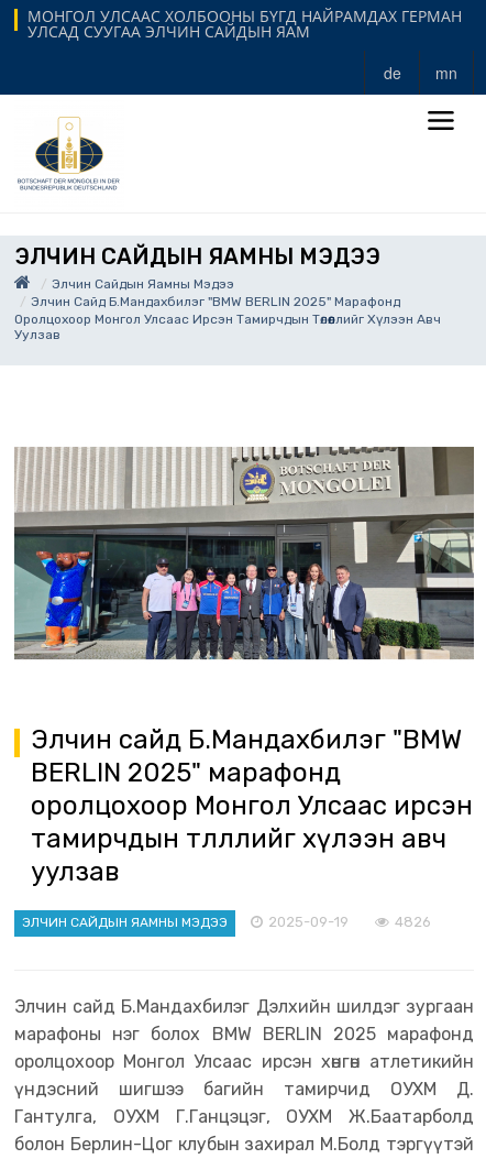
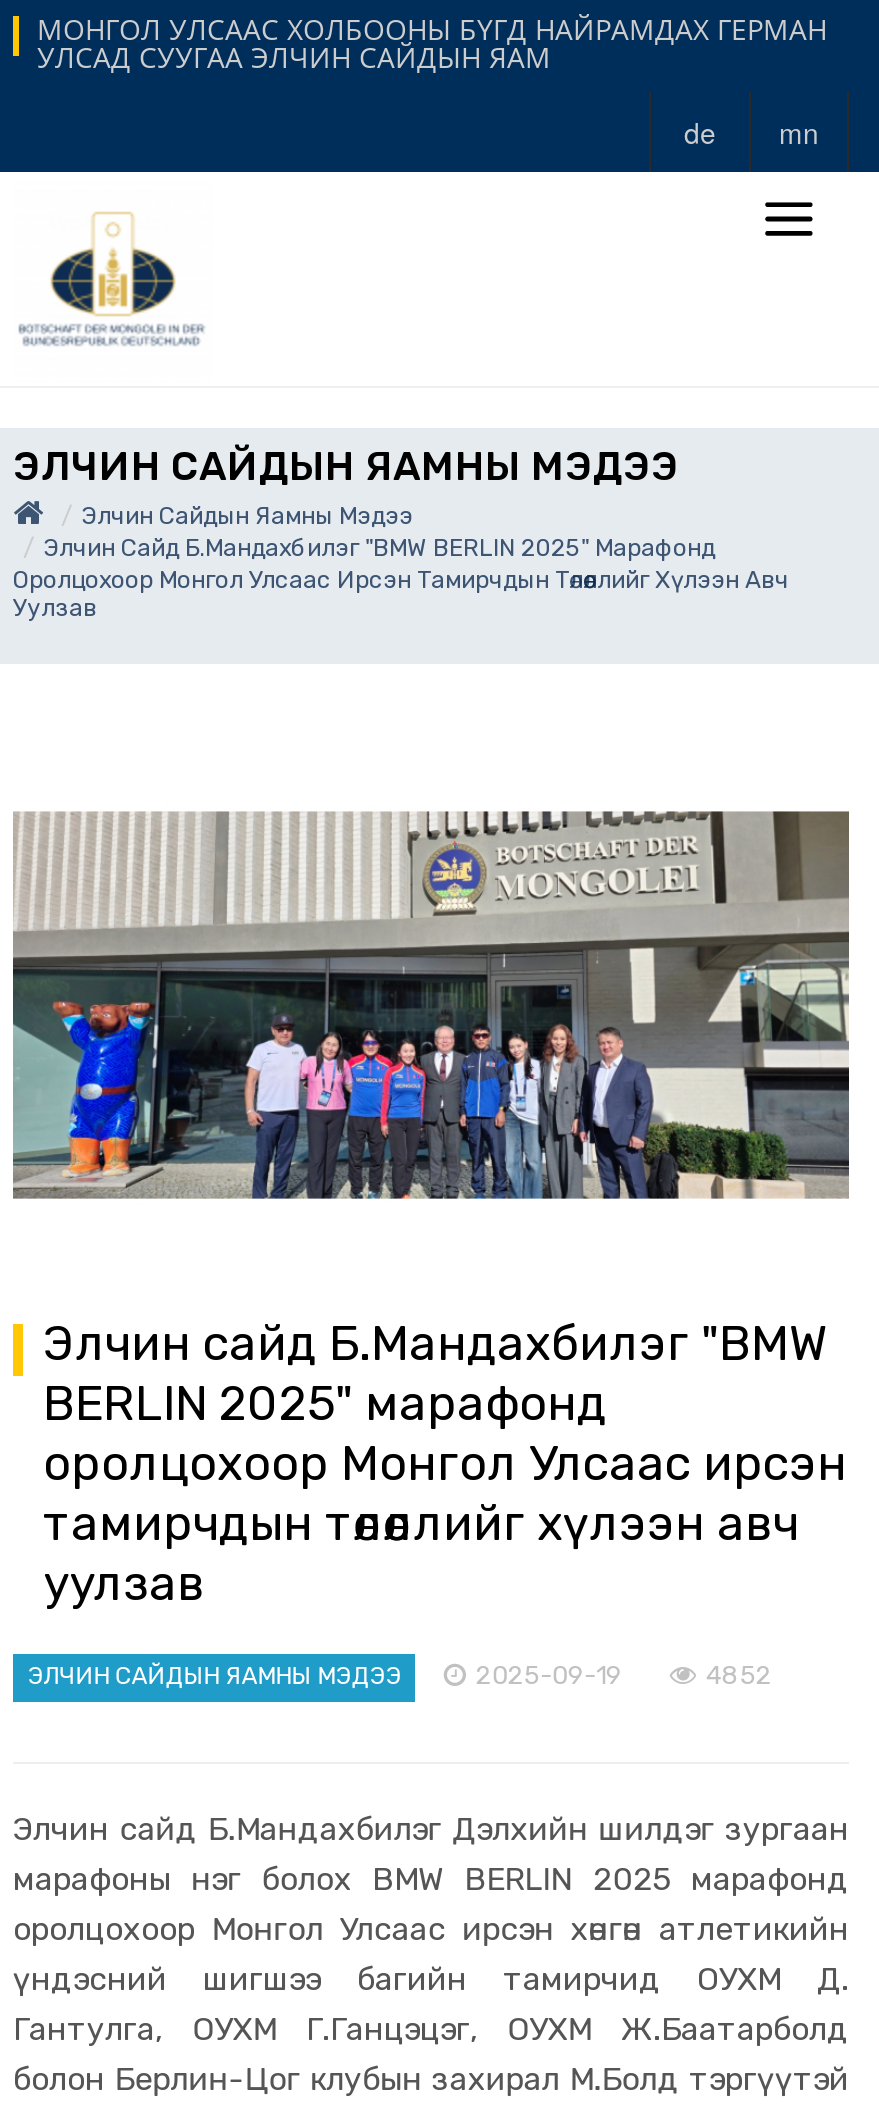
[395,914,431,930] 4826 -> [706,1660,772,1690] 4852

